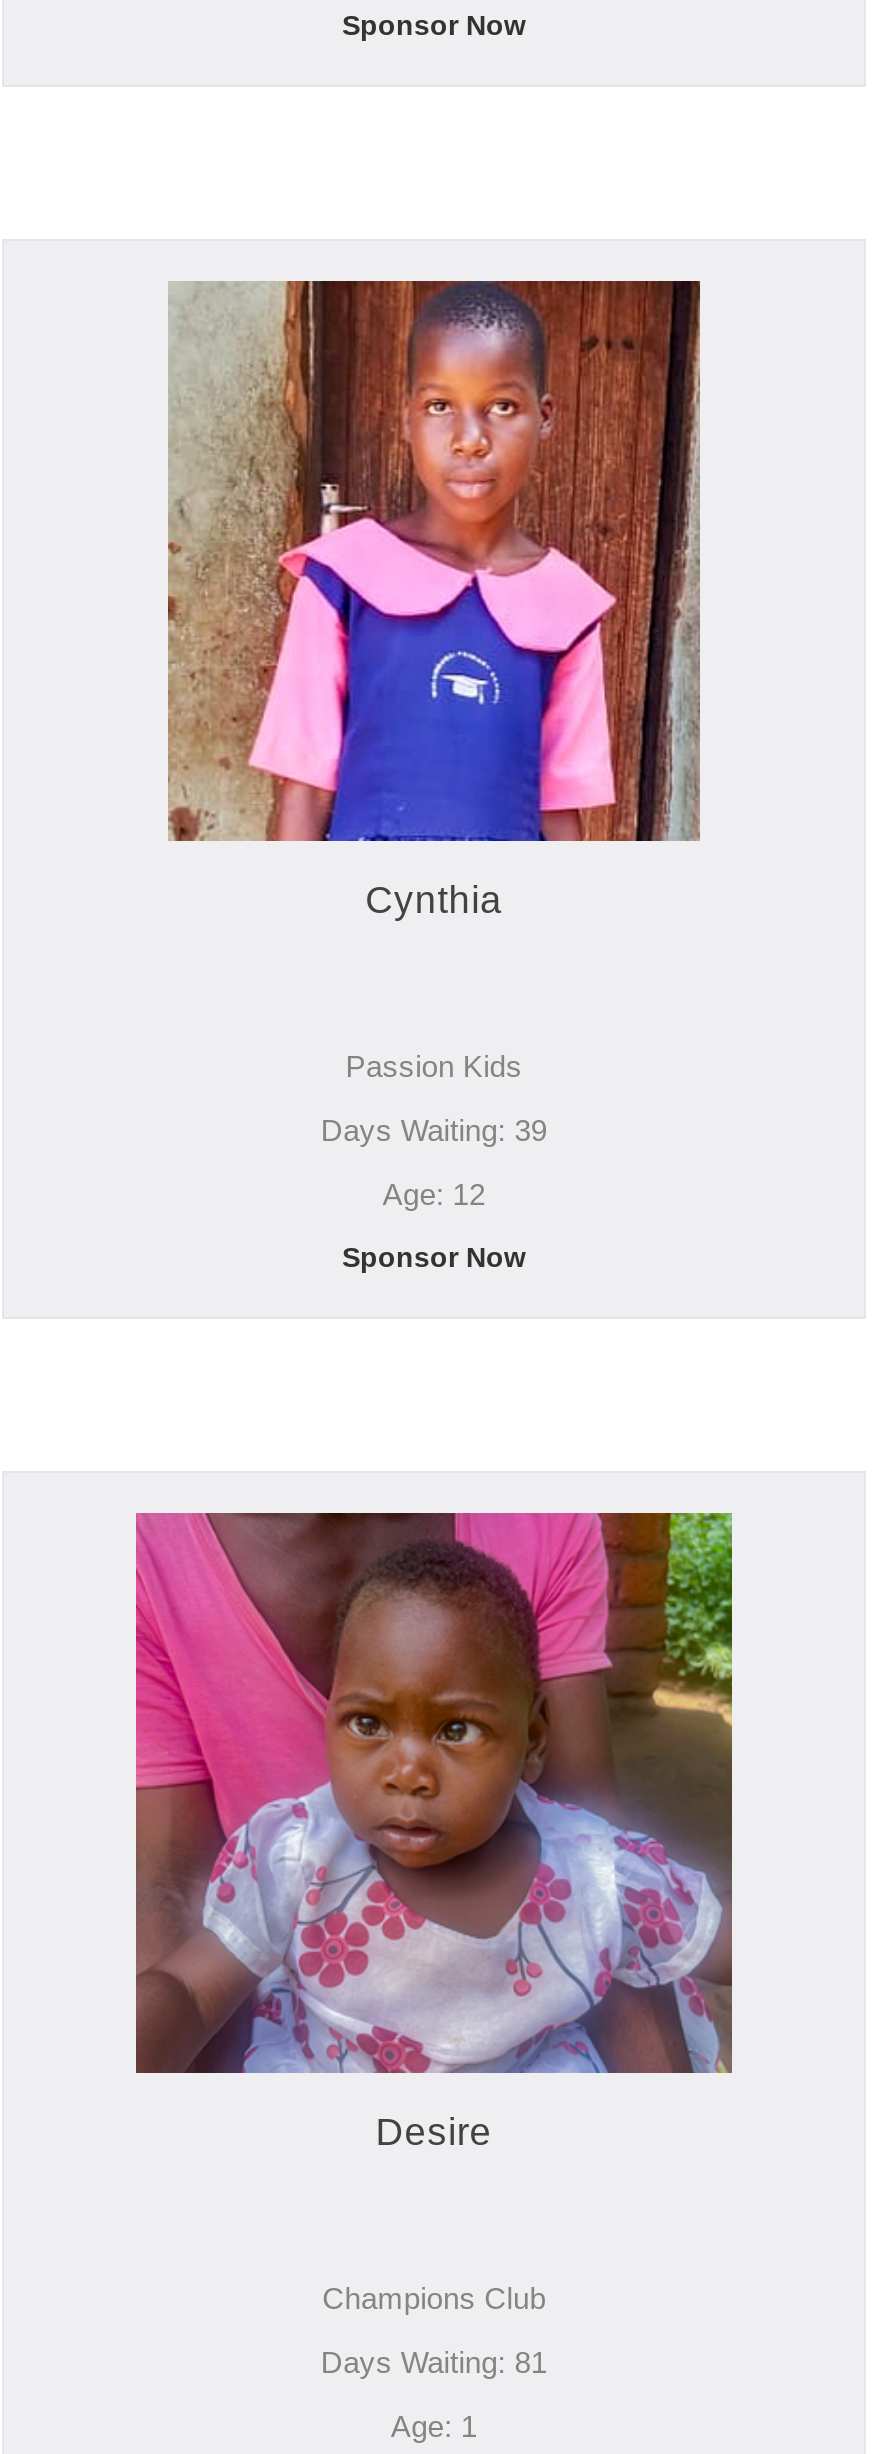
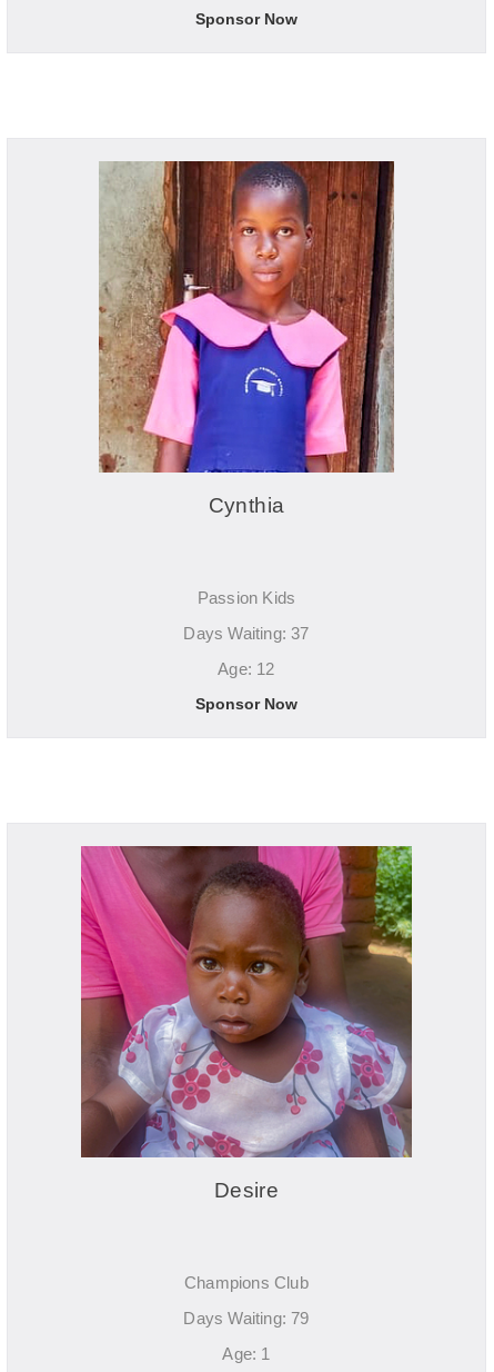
[321,1112,547,1146] Days Waiting: 39 -> [184,623,309,642] Days Waiting: 37
[321,2344,547,2378] Days Waiting: 81 -> [184,1308,309,1327] Days Waiting: 79

